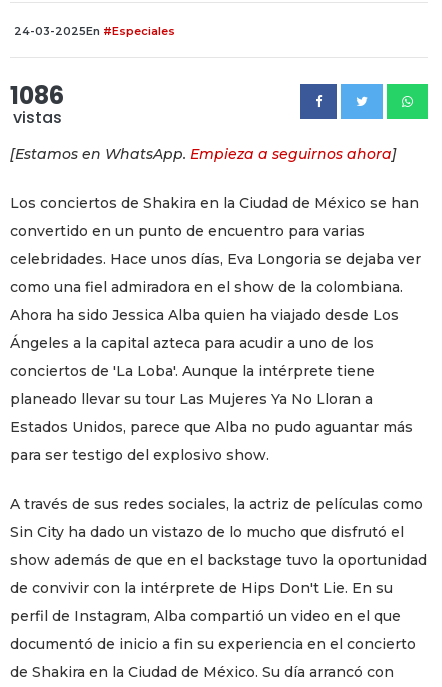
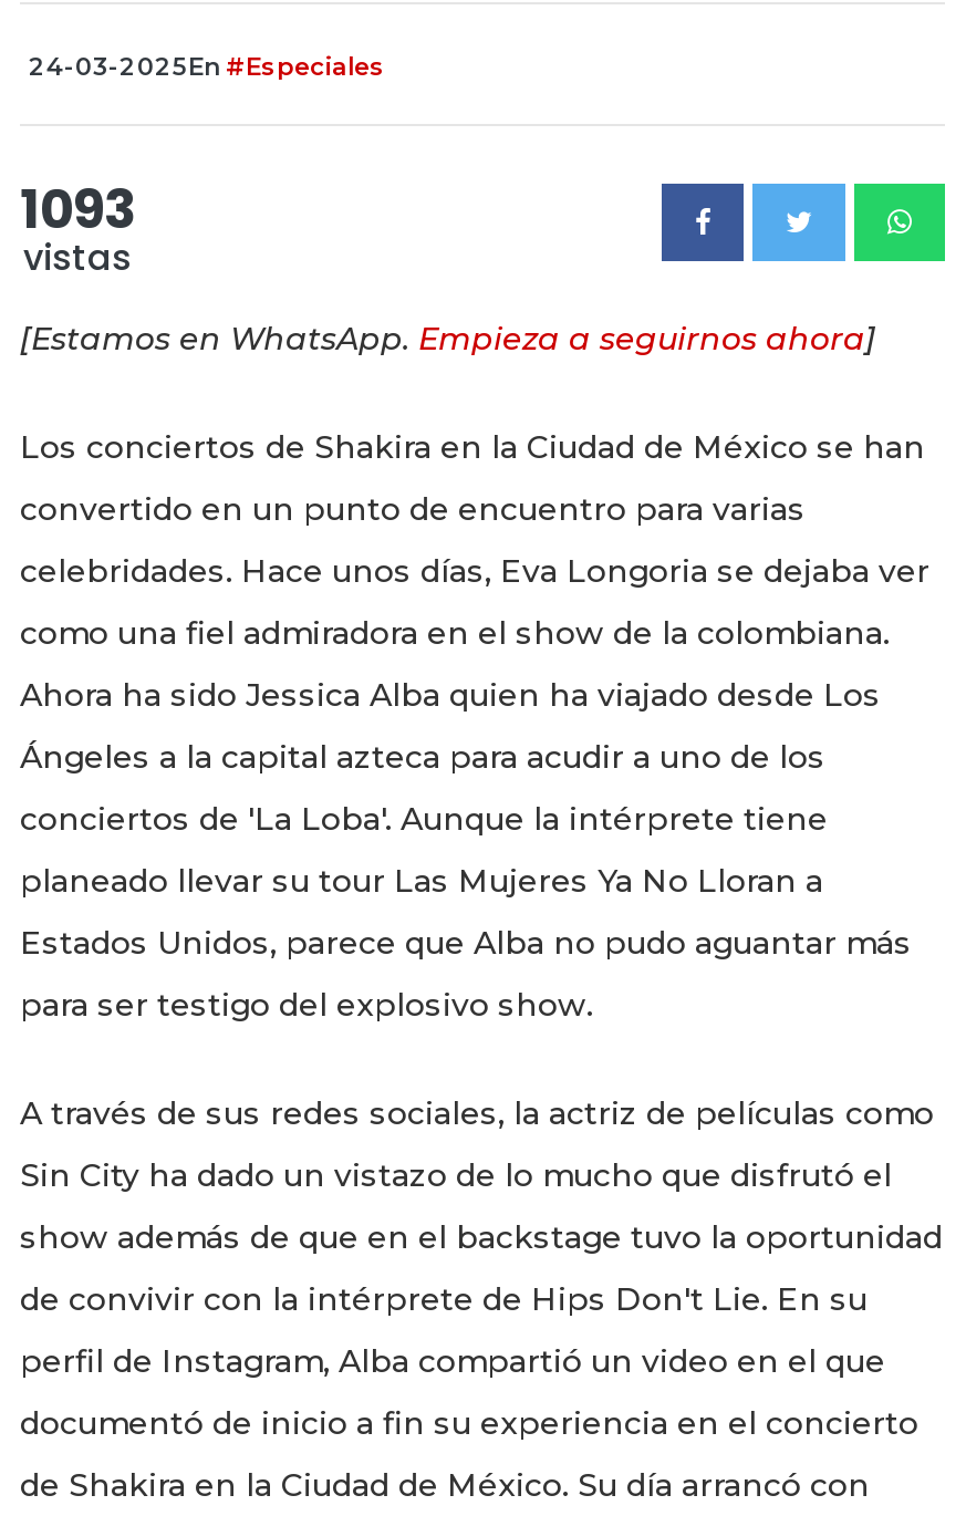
[10,79,64,112] 1086 -> [20,173,135,246] 1093

